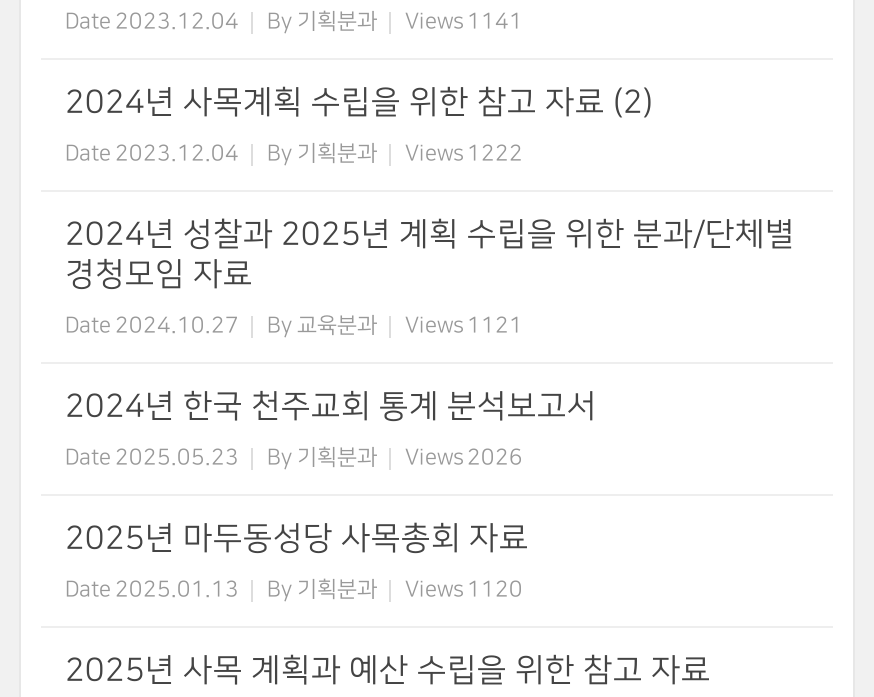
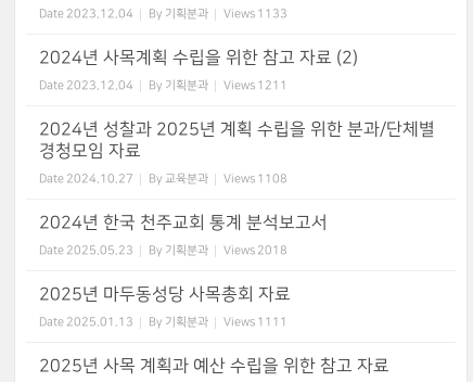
[65,10,523,34] Date 2023.12.04 By 기획분과 Views 1141 -> [39,8,287,21] Date 2023.12.04 By 기획분과 Views 1133
[65,142,523,166] Date 2023.12.04 By 기획분과 Views 1222 -> [39,79,287,92] Date 2023.12.04 By 기획분과 Views 1211
[65,314,523,338] Date 2024.10.27 By 교육분과 Views 1121 -> [39,173,287,186] Date 2024.10.27 By 교육분과 Views 1108
[65,446,523,470] Date 2025.05.23 By 기획분과 Views 2026 -> [39,244,287,257] Date 2025.05.23 By 기획분과 Views 2018
[65,578,523,602] Date 2025.01.13 By 기획분과 Views 1120 -> [39,316,287,329] Date 2025.01.13 By 기획분과 Views 1111

